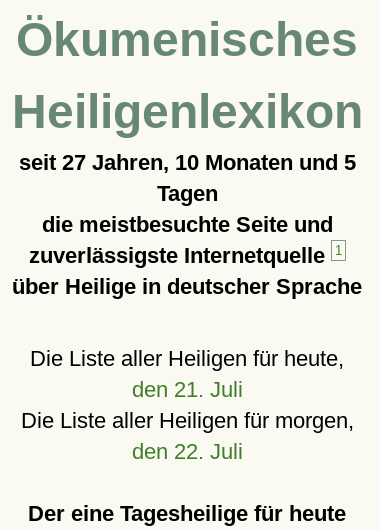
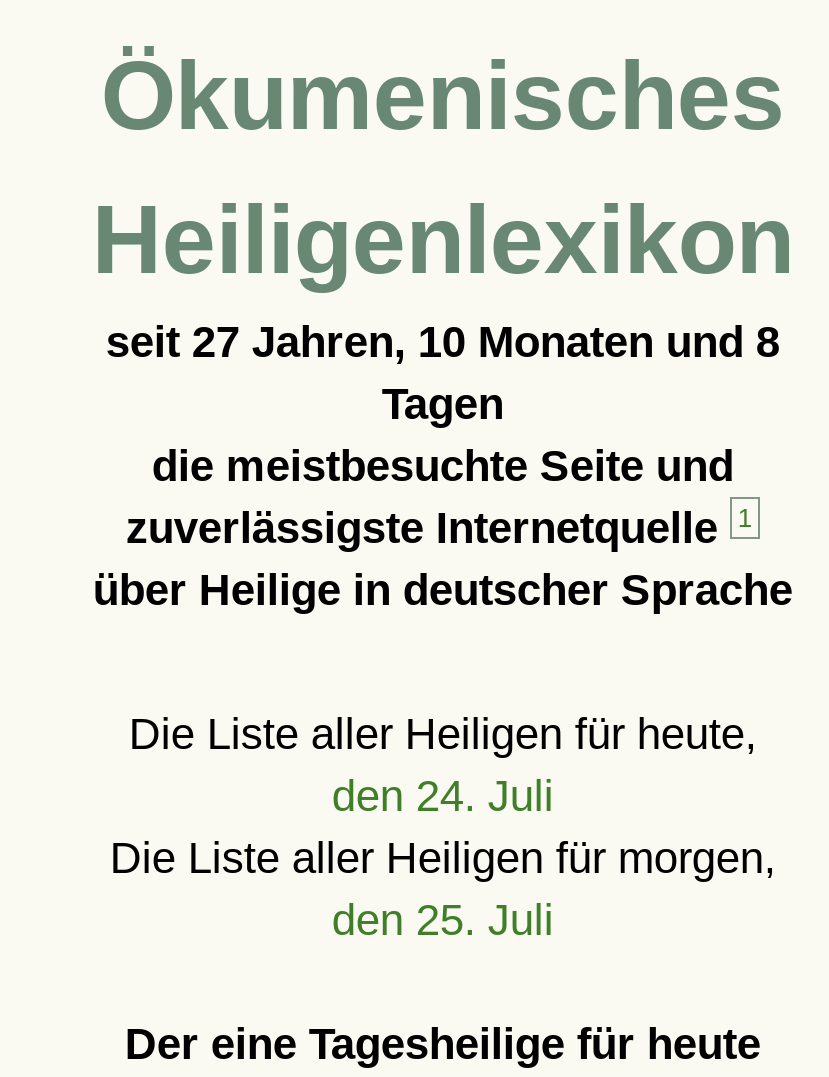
[19,150,356,175] seit 27 Jahren, 10 Monaten und 5 -> [106,317,780,367] seit 27 Jahren, 10 Monaten und 8
[132,377,243,402] den 21. Juli -> [332,771,554,821] den 24. Juli
[132,439,243,464] den 22. Juli -> [332,895,554,945] den 25. Juli

